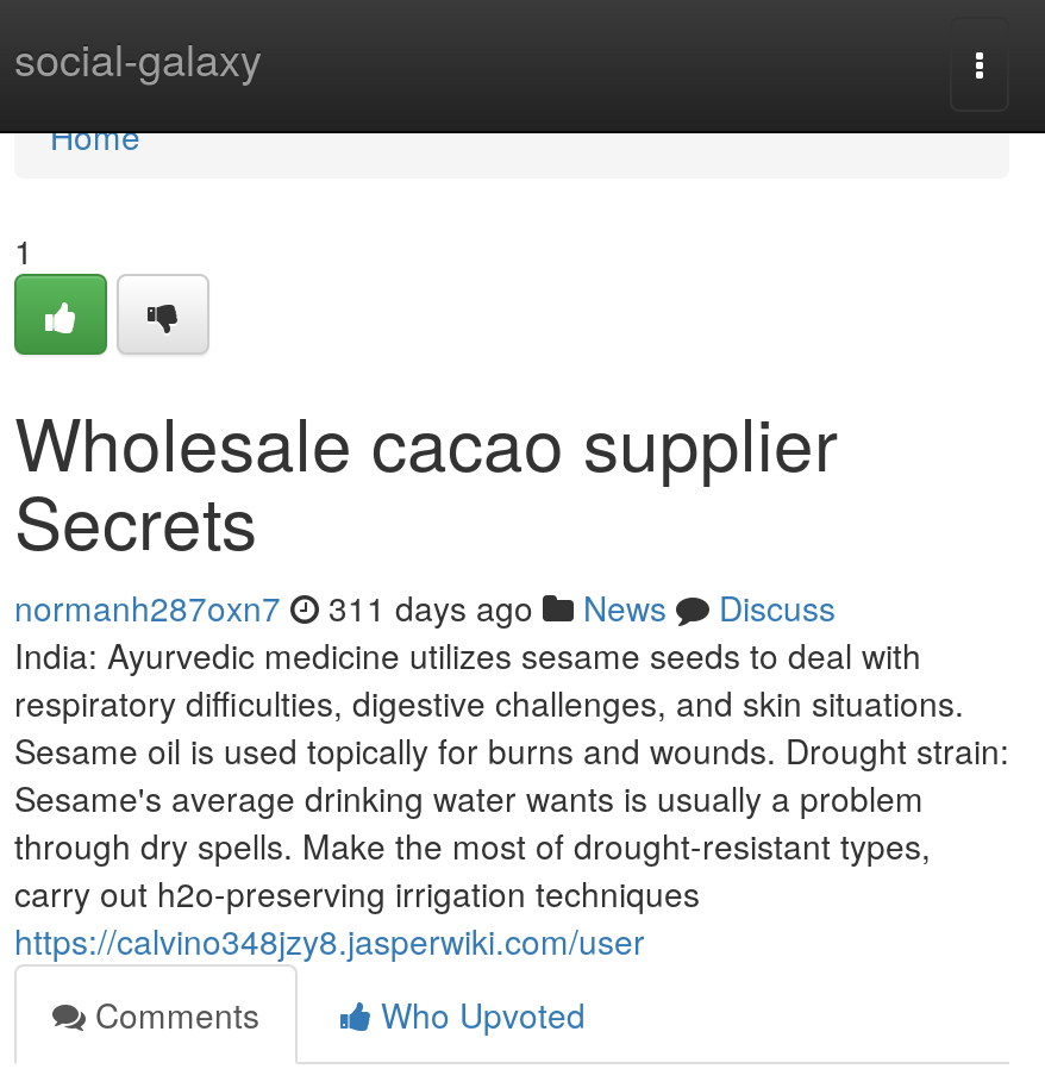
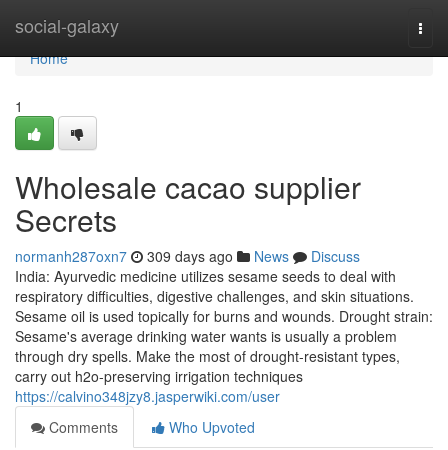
[14,583,836,631] normanh287oxn7 311 days ago News Discuss -> [15,246,360,266] normanh287oxn7 309 days ago News Discuss

